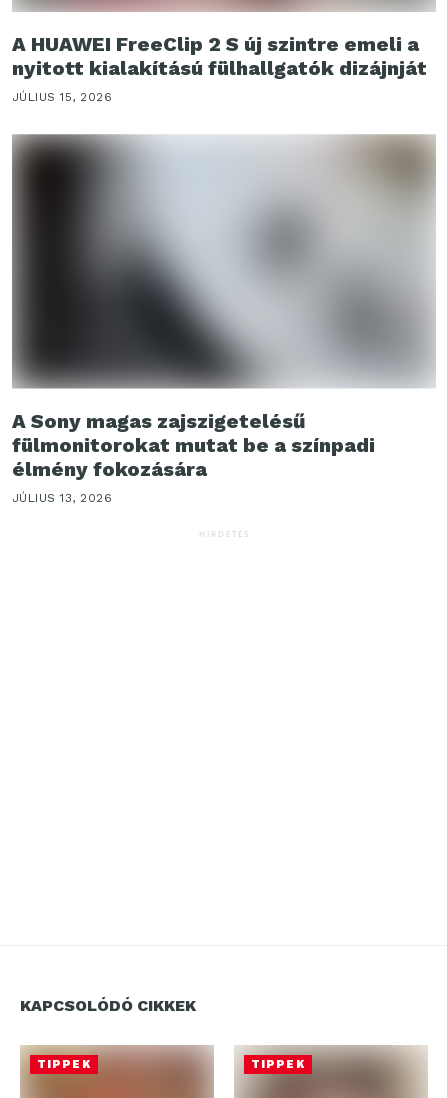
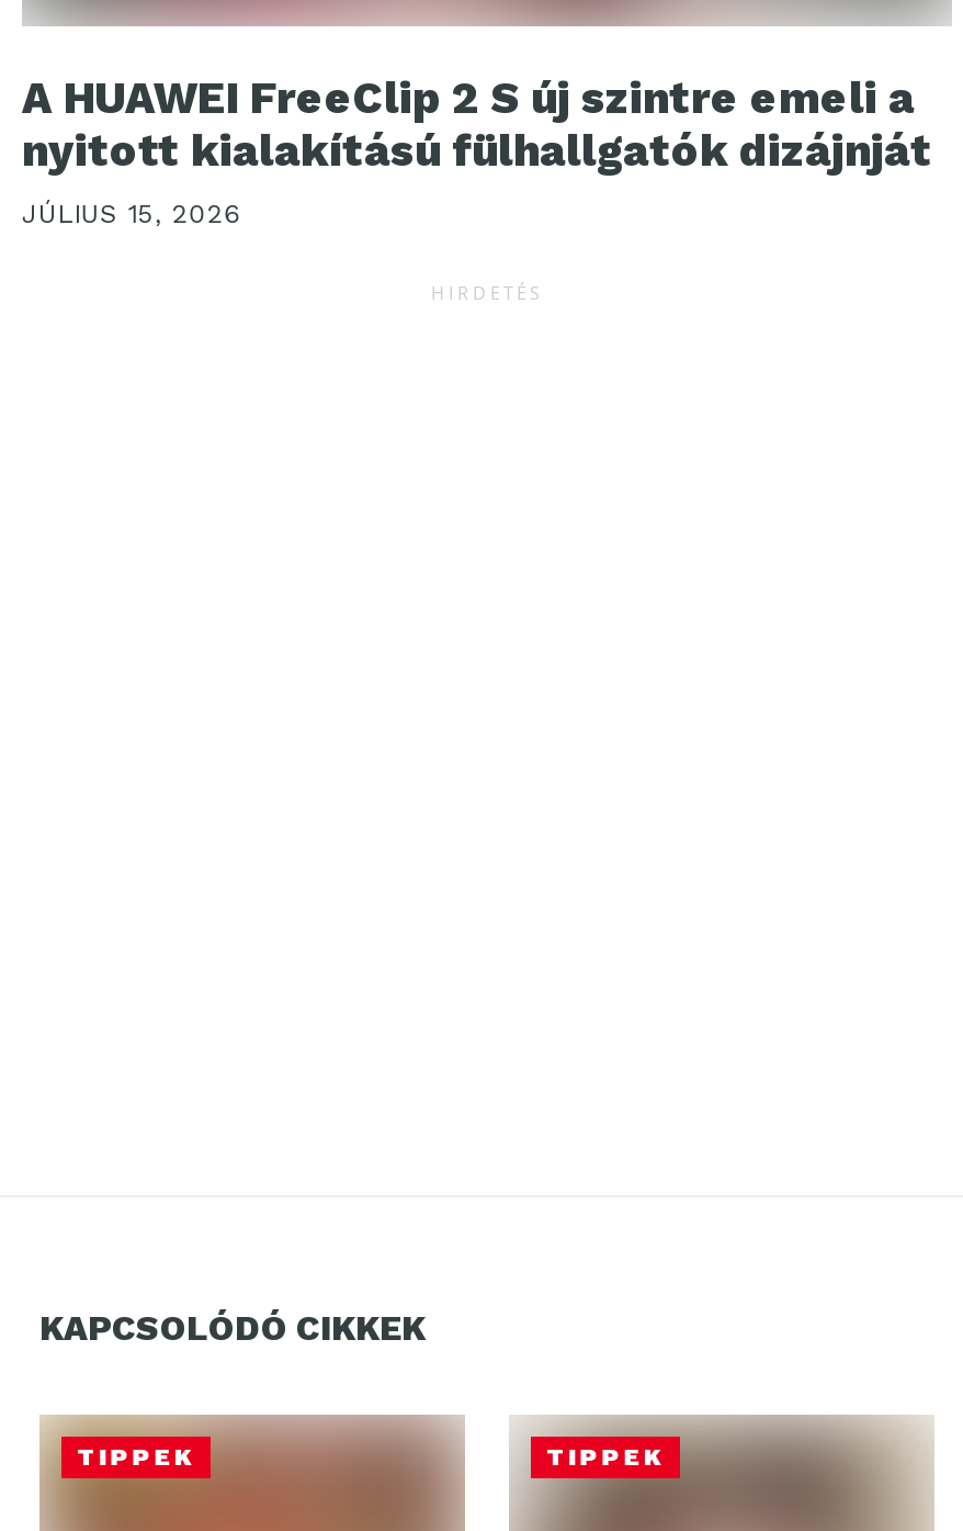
[12,133,435,504] [image] | A Sony magas zajszigetelésű | fülmonitorokat mutat be a színpadi | élmény fokozására | JÚLIUS 13, 2026 -> none

